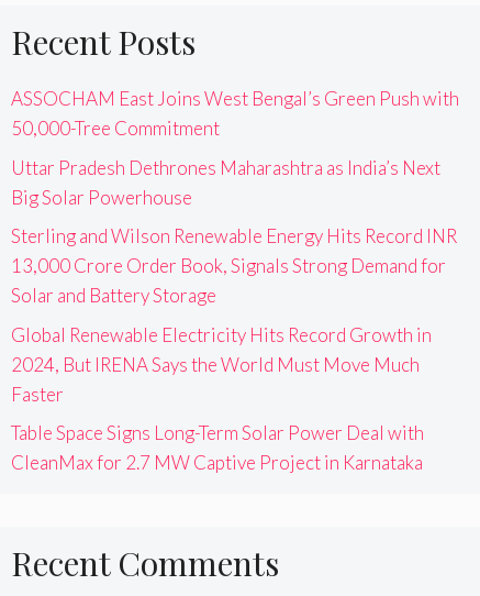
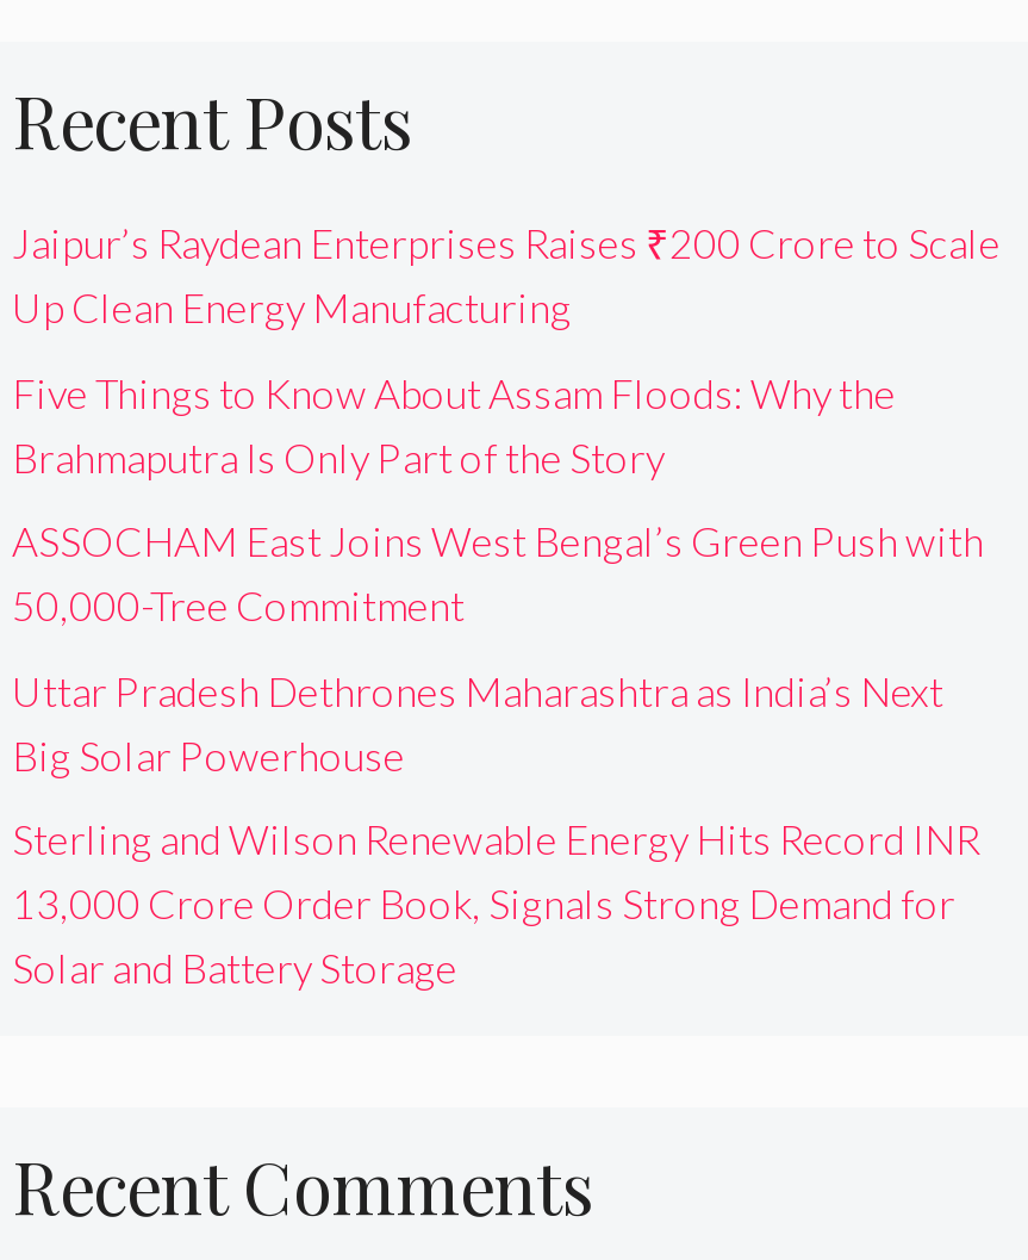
none -> [12,219,1001,482] Jaipur’s Raydean Enterprises Raises ₹200 Crore to Scale | Up Clean Energy Manufacturing | Five Things to Know About Assam Floods: Why the | Brahmaputra Is Only Part of the Story
moved [11,87,459,307] -> [12,517,984,994]: ASSOCHAM East Joins West Bengal’s Green Push with | 50,000-Tree Commitment | Uttar Pradesh Dethrones Maharashtra as India’s Next | Big Solar Powerhouse | Sterling and Wilson Renewable Energy Hits Record INR | 13,000 Crore Order Book, Signals Strong Demand for | Solar and Battery Storage
[11,323,432,474] Global Renewable Electricity Hits Record Growth in | 2024, But IRENA Says the World Must Move Much | Faster | Table Space Signs Long-Term Solar Power Deal with | CleanMax for 2.7 MW Captive Project in Karnataka -> none

